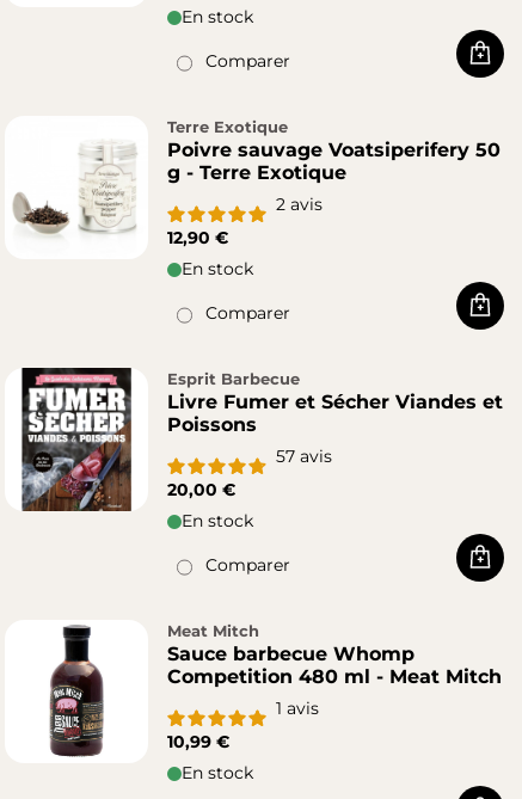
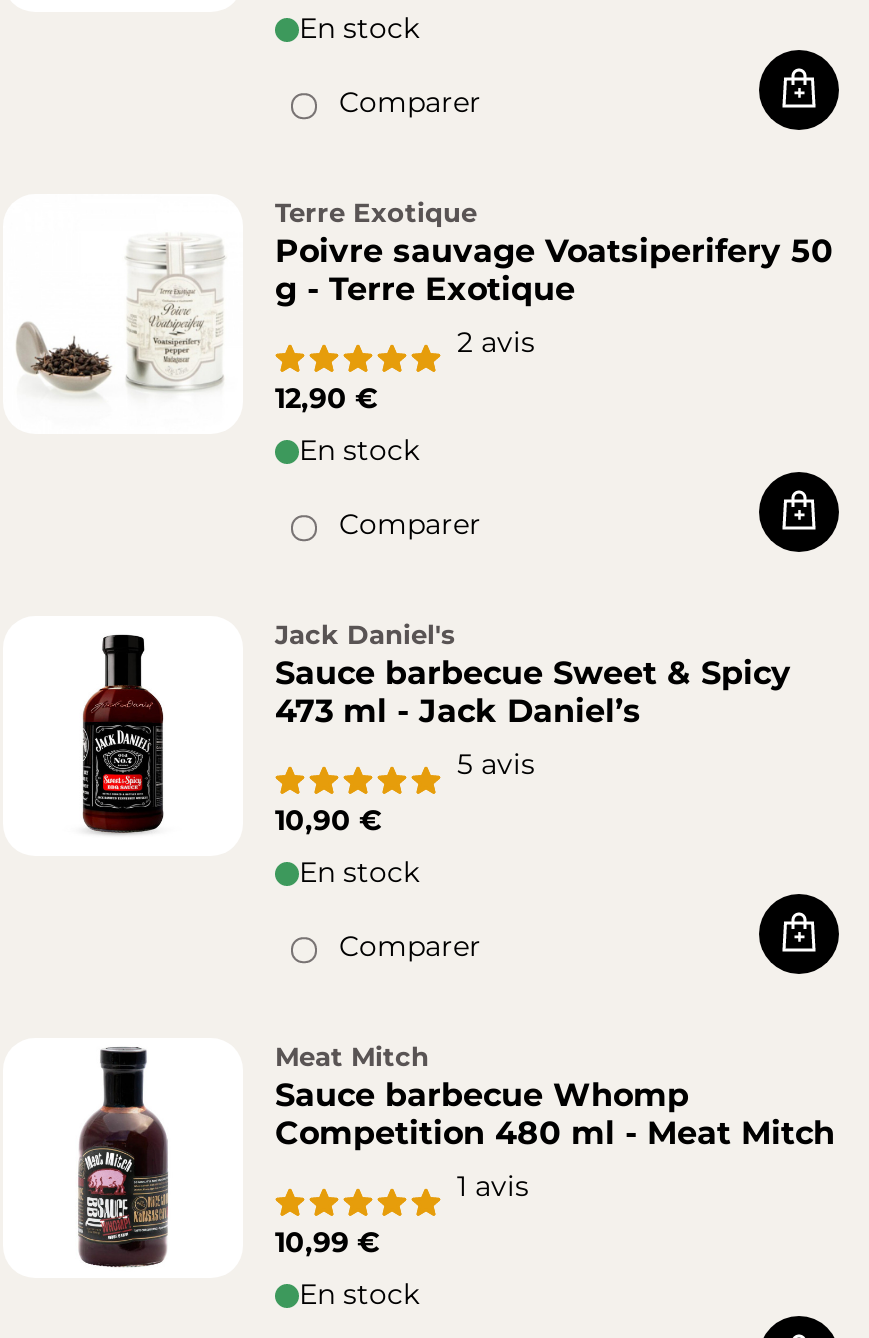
[20,367,503,512] [image] | Esprit Barbecue | Livre Fumer et Sécher Viandes et | Poissons | 57 avis -> [31,616,791,856] [image] | Jack Daniel's | Sauce barbecue Sweet & Spicy | 473 ml - Jack Daniel’s | 5 avis
[167,479,235,500] 20,00 € -> [275,802,381,838] 10,90 €

